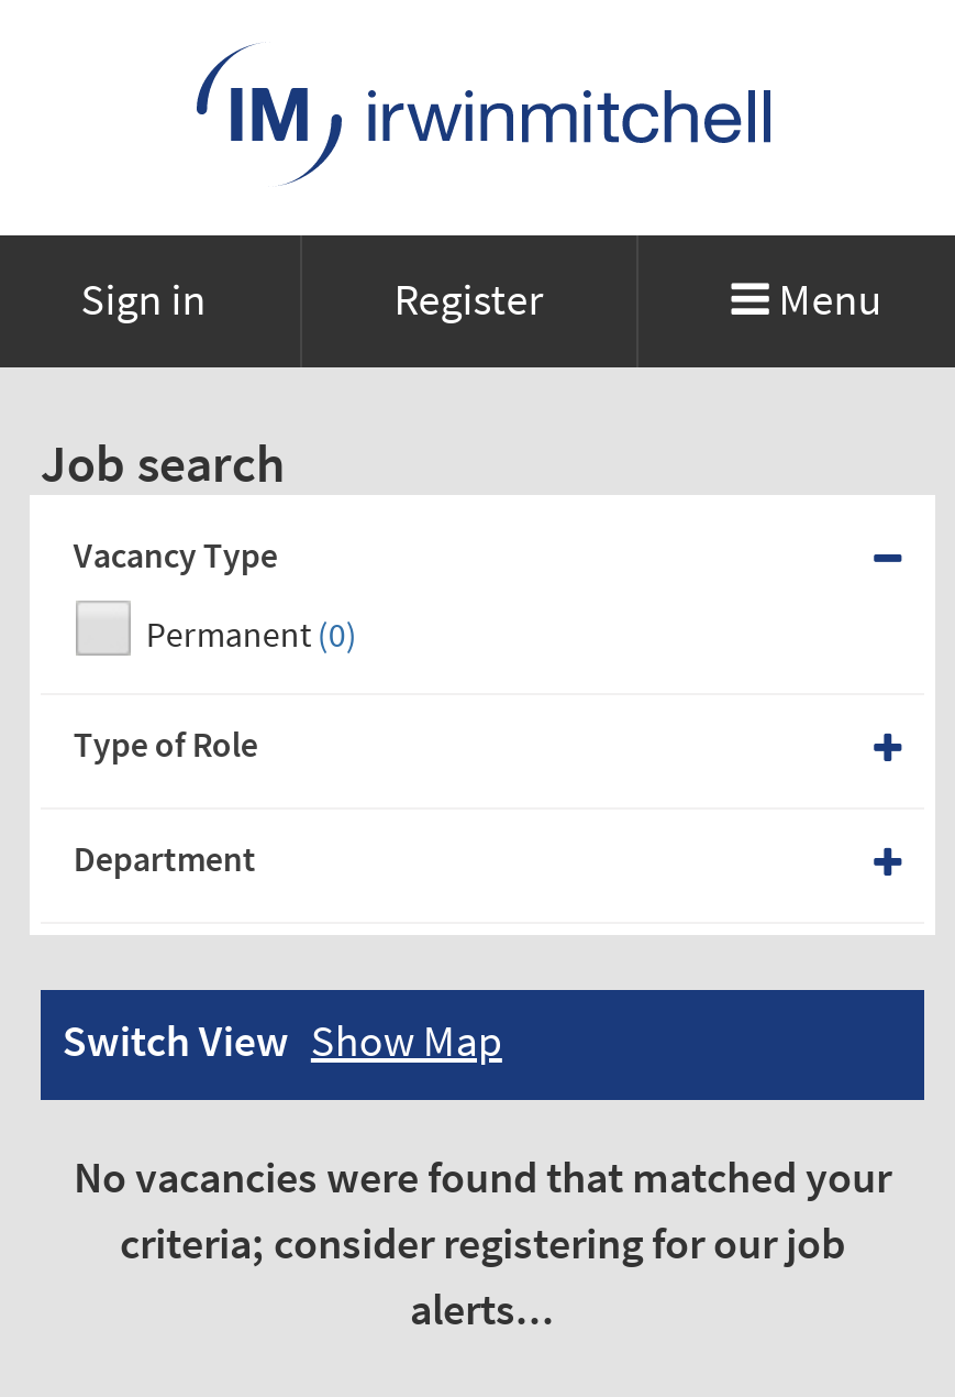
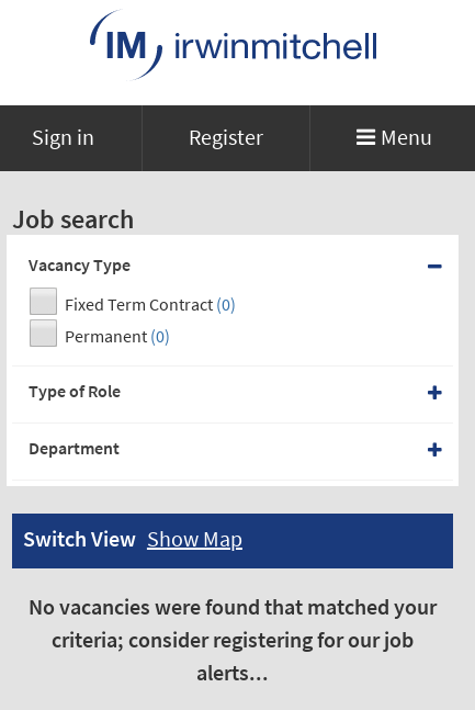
none -> [65,293,236,315] Fixed Term Contract (0)

